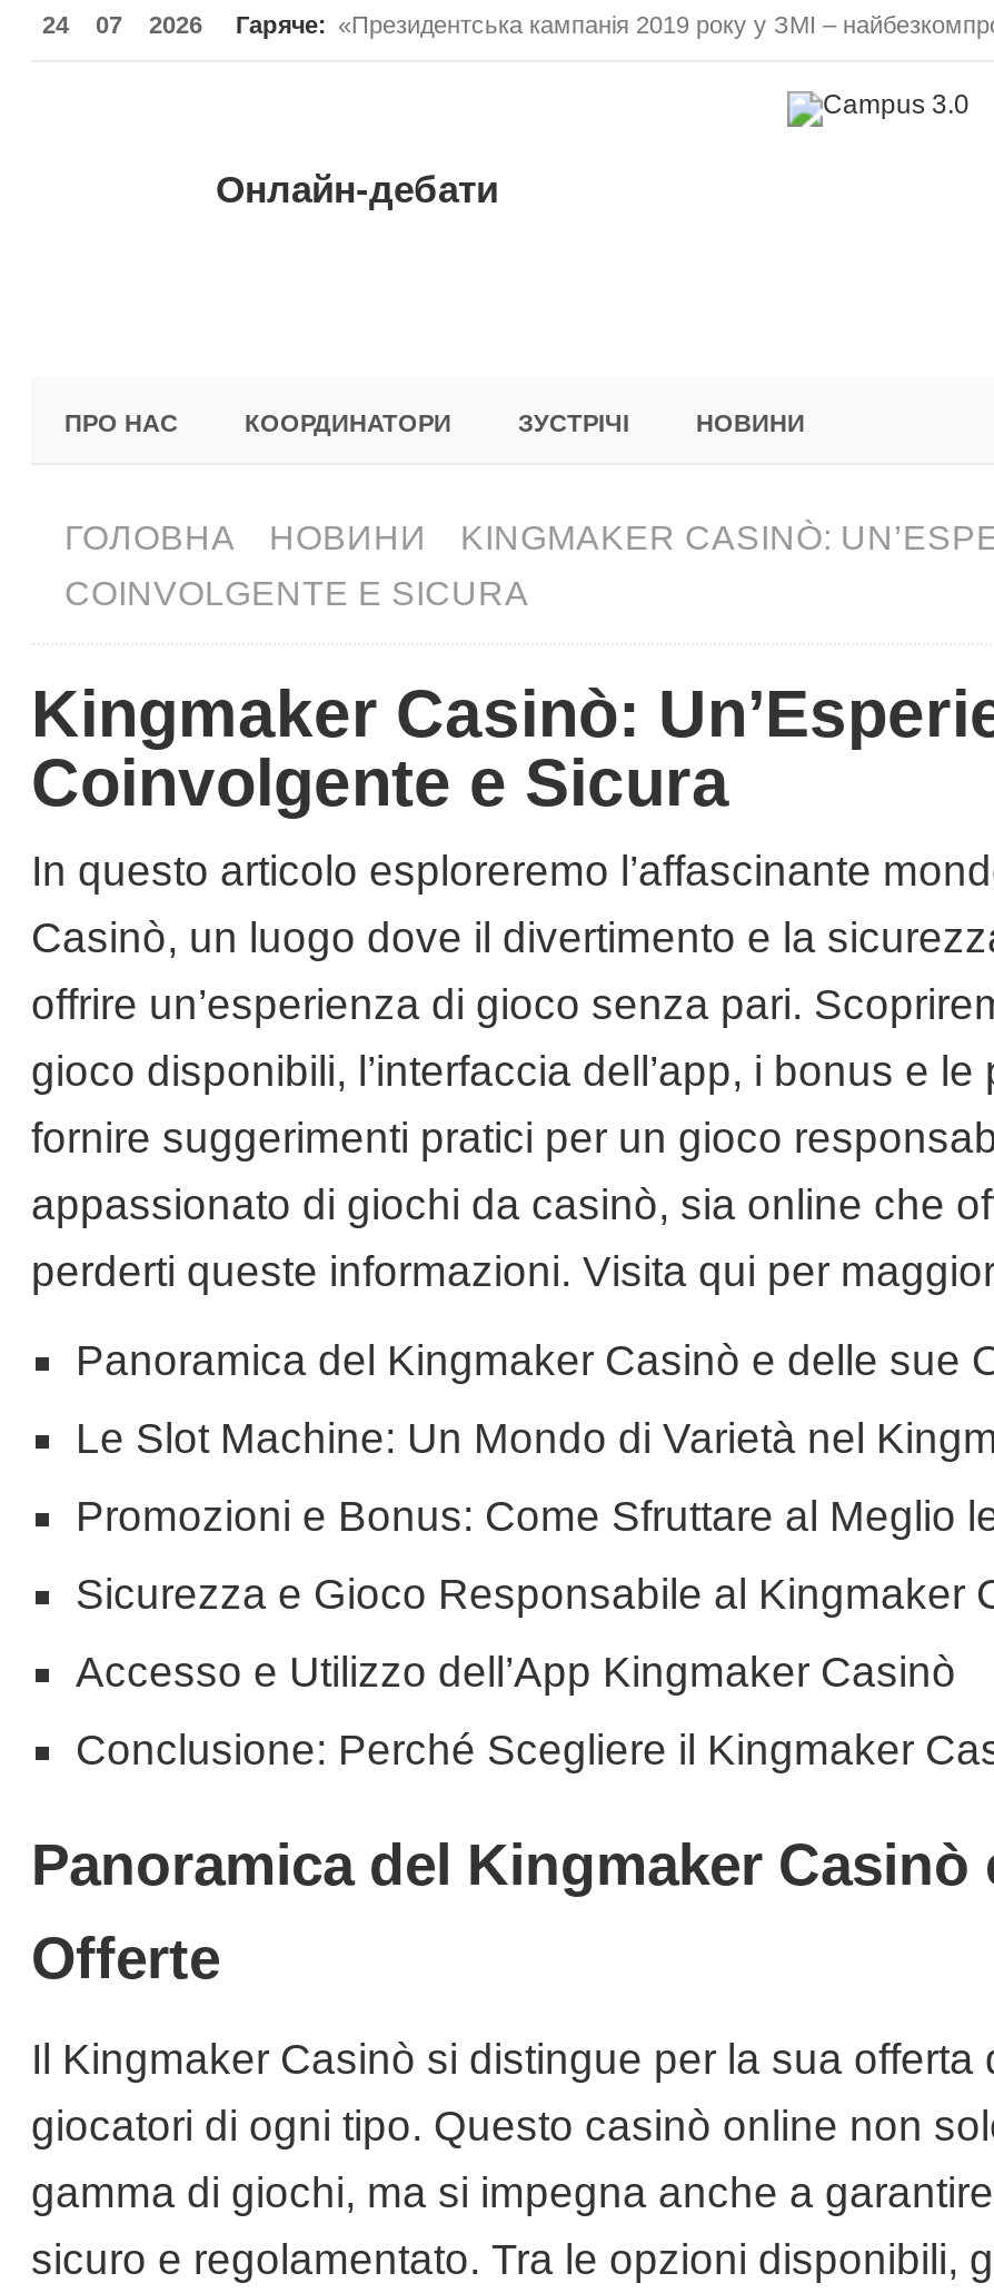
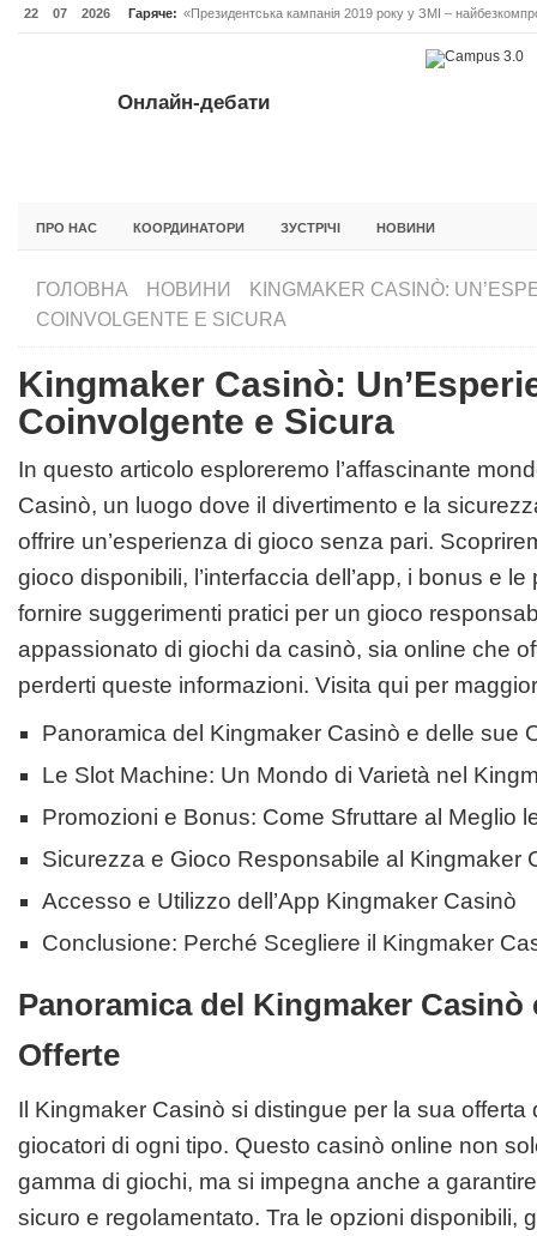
[42,11,69,38] 24 -> [24,6,38,20] 22

